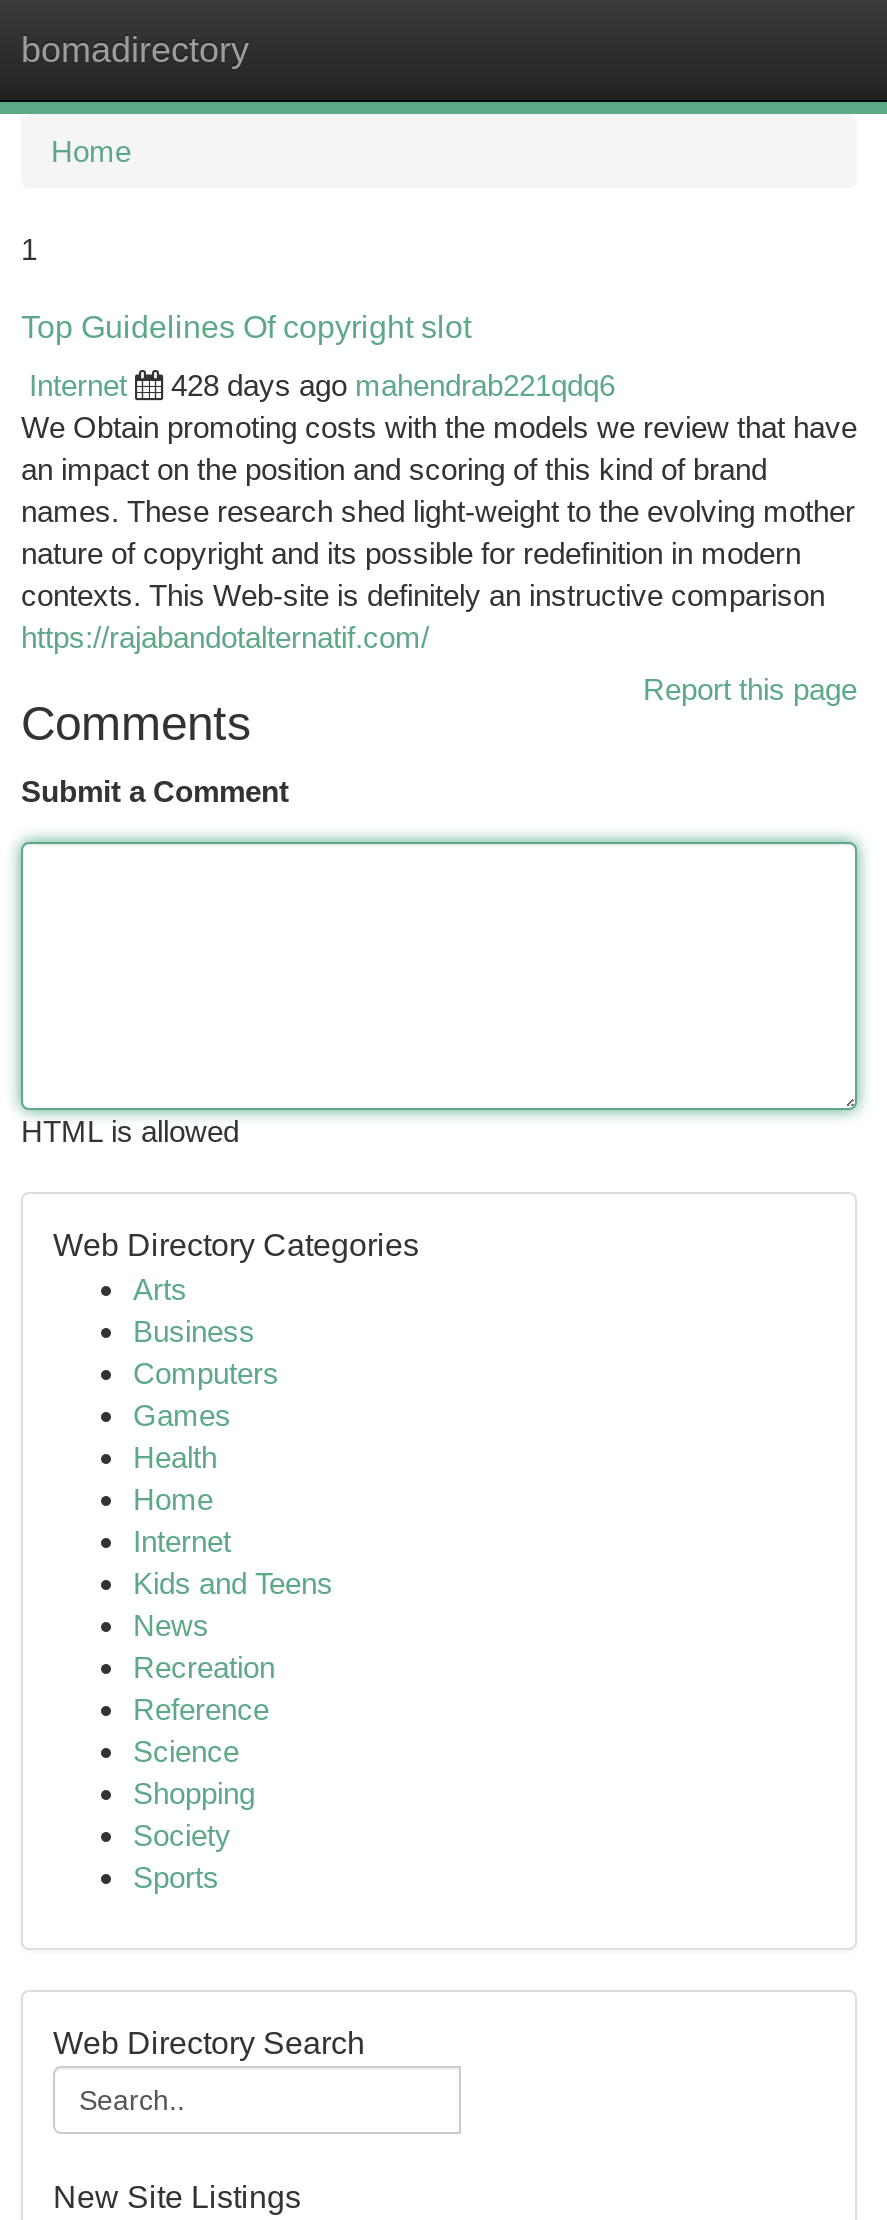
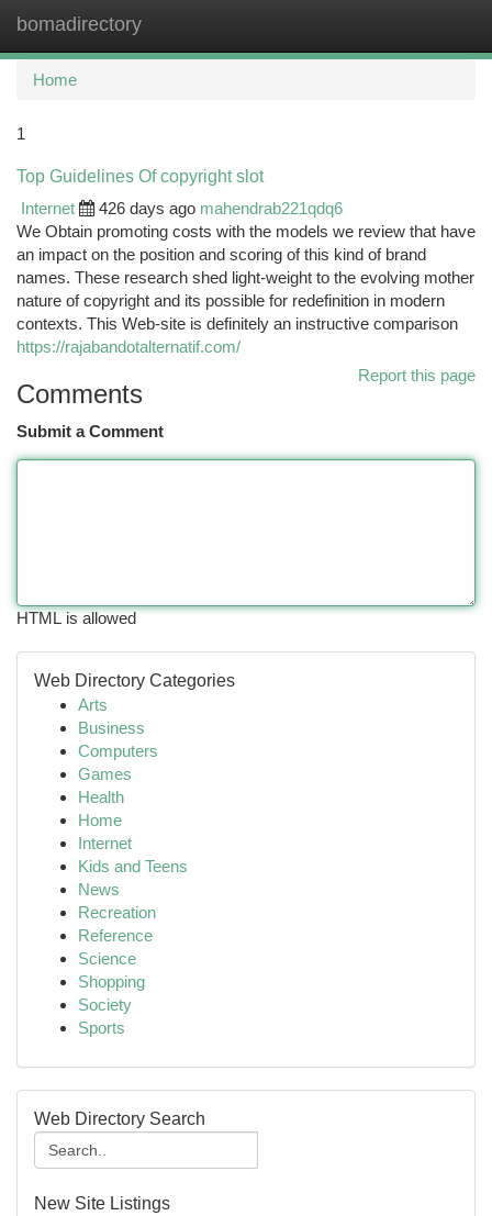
[171,368,615,402] 428 days ago mahendrab221qdq6 -> [99,199,343,217] 426 days ago mahendrab221qdq6

